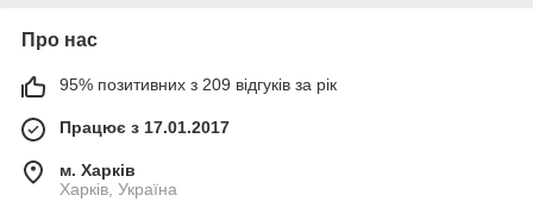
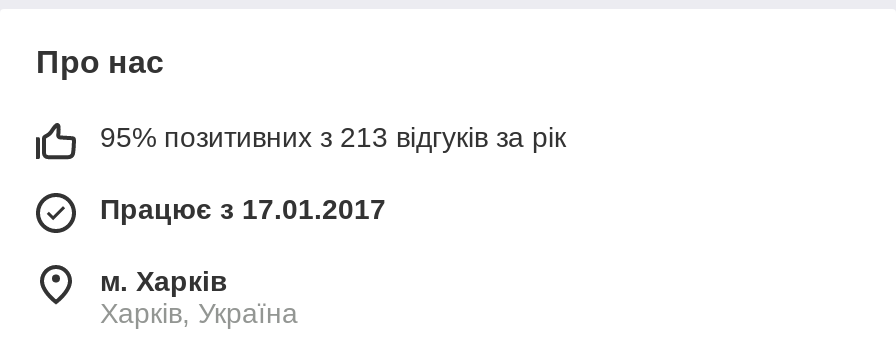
[59,75,337,94] 95% позитивних з 209 відгуків за рік -> [100,122,566,154] 95% позитивних з 213 відгуків за рік

